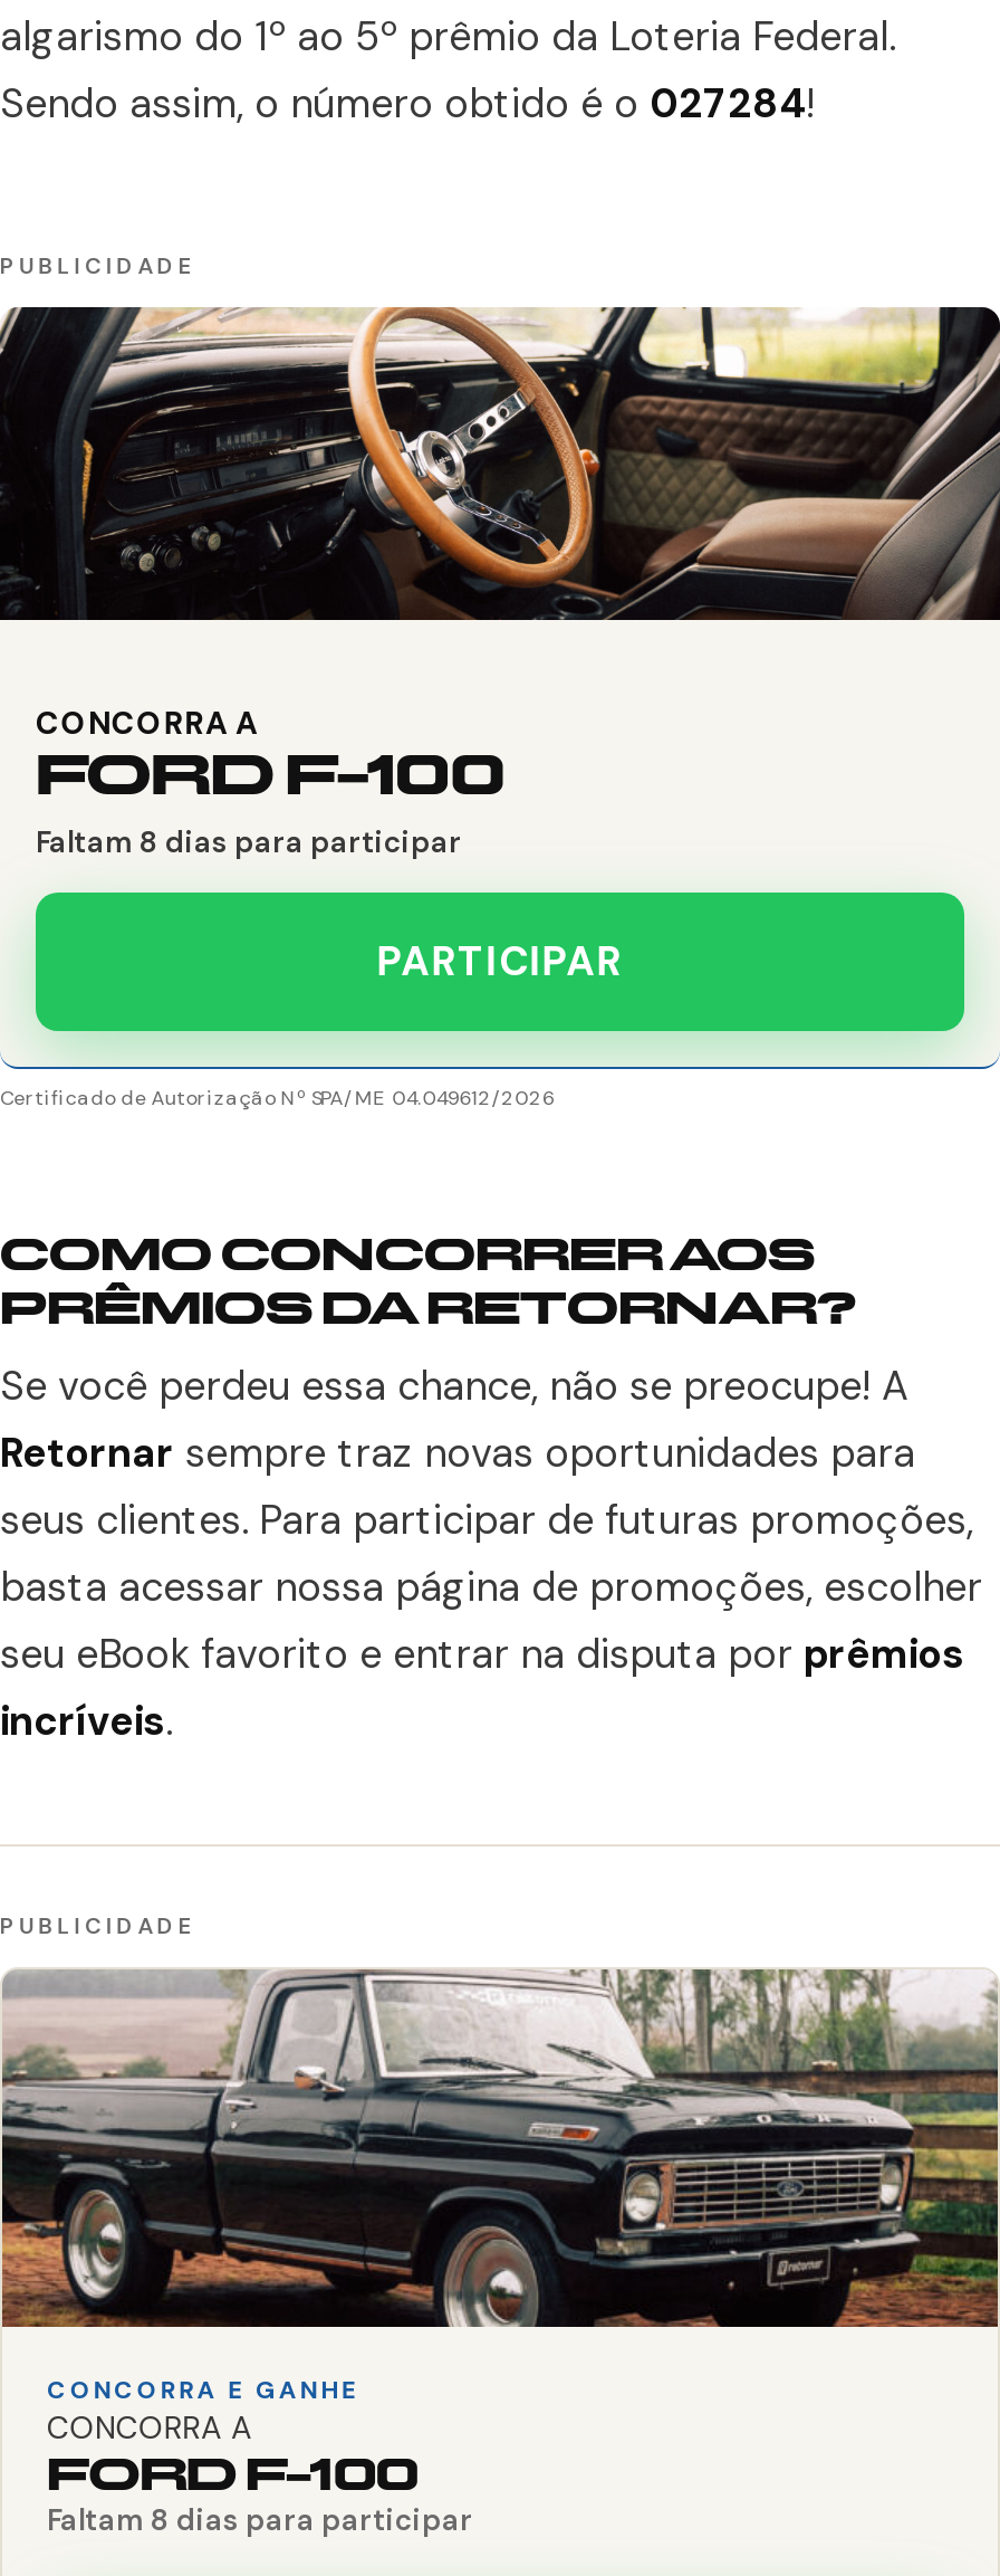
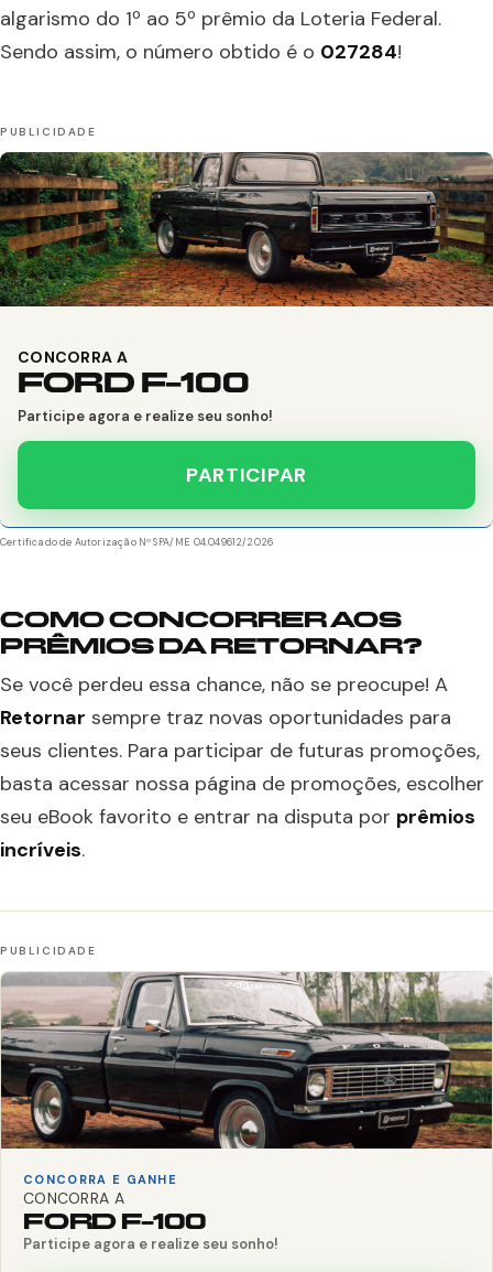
[7,305,993,622] [image] -> [3,151,490,308] [image]
[36,824,462,861] Faltam 8 dias para participar -> [18,407,273,426] Participe agora e realize seu sonho!
[47,2502,473,2540] Faltam 8 dias para participar -> [23,1235,278,1254] Participe agora e realize seu sonho!

